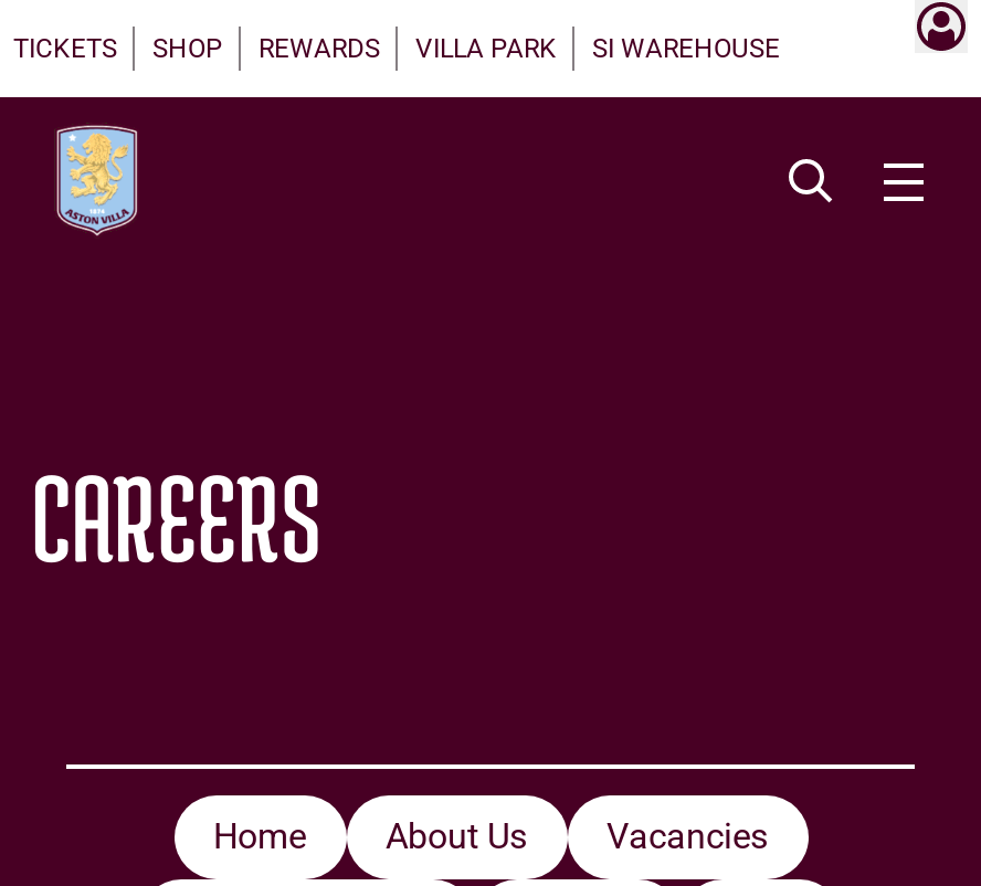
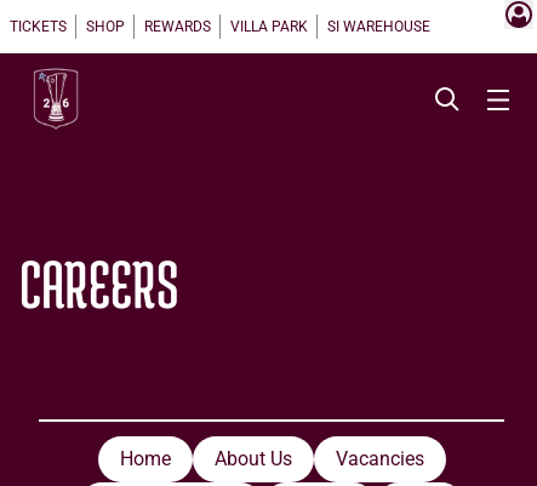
[57,126,137,232] [image] -> [35,70,76,126] [image]

